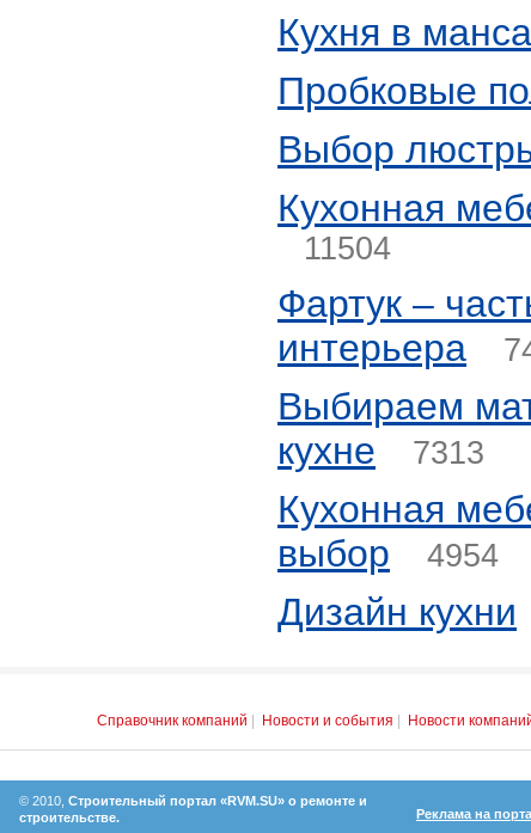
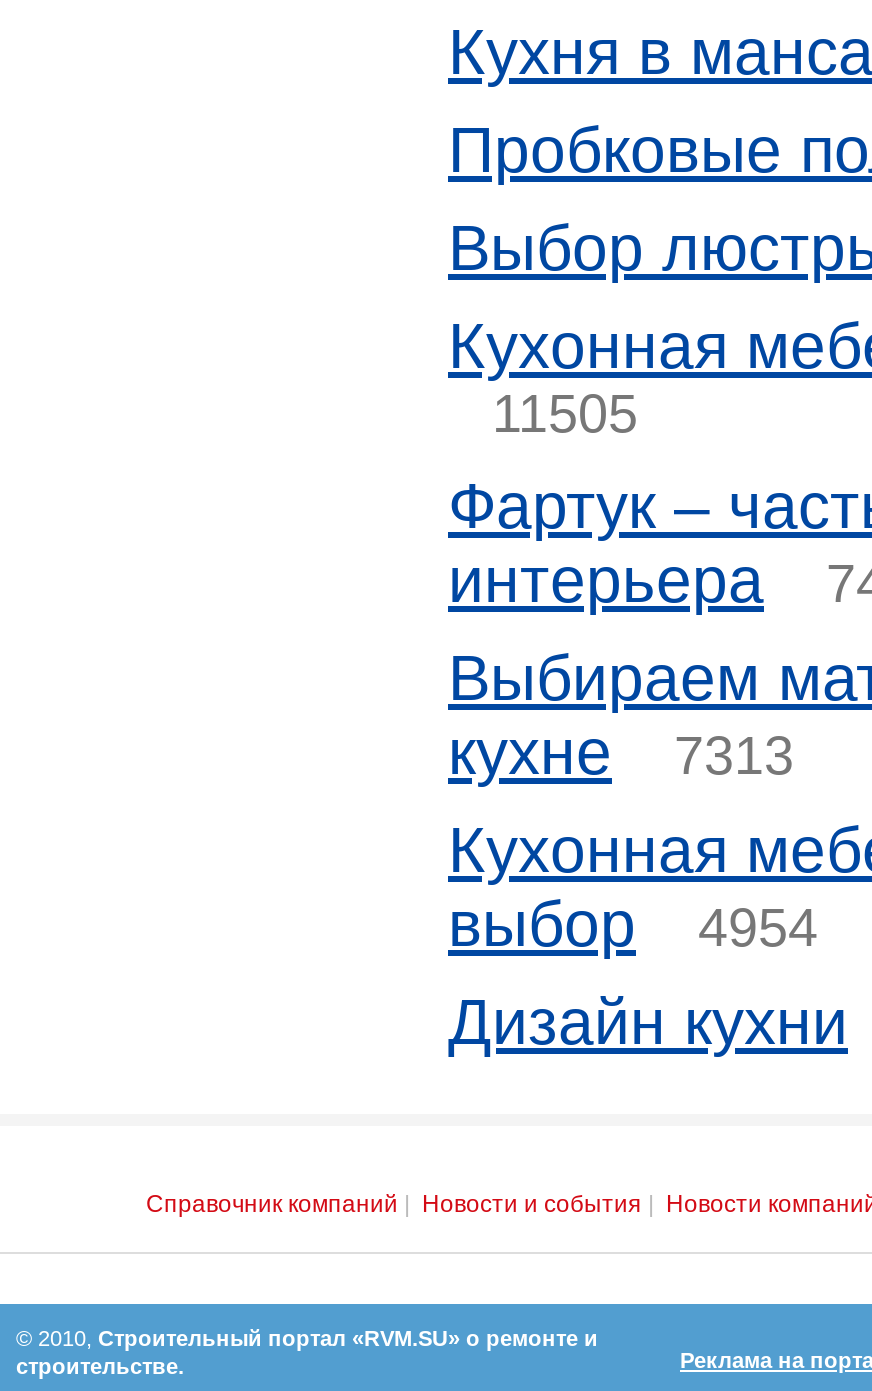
[304,231,391,267] 11504 -> [492,384,638,444] 11505

